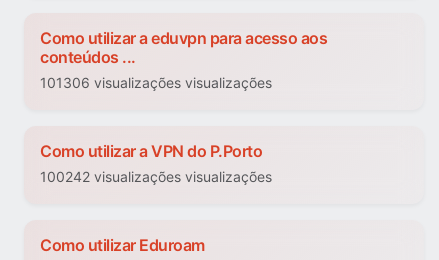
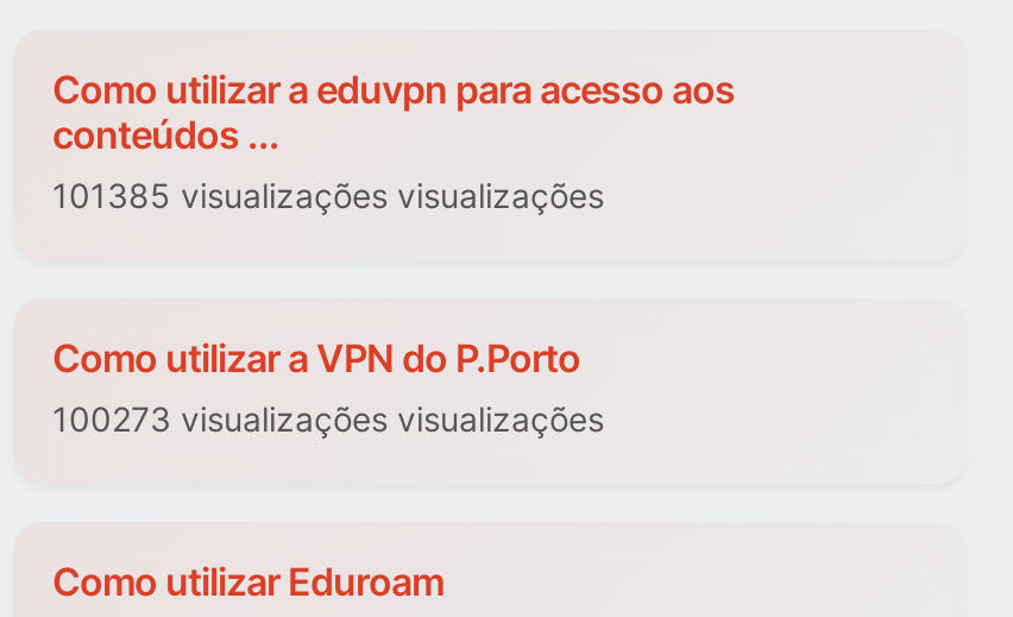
[40,74,272,91] 101306 visualizações visualizações -> [52,176,604,216] 101385 visualizações visualizações
[40,168,272,185] 100242 visualizações visualizações -> [52,399,604,440] 100273 visualizações visualizações

